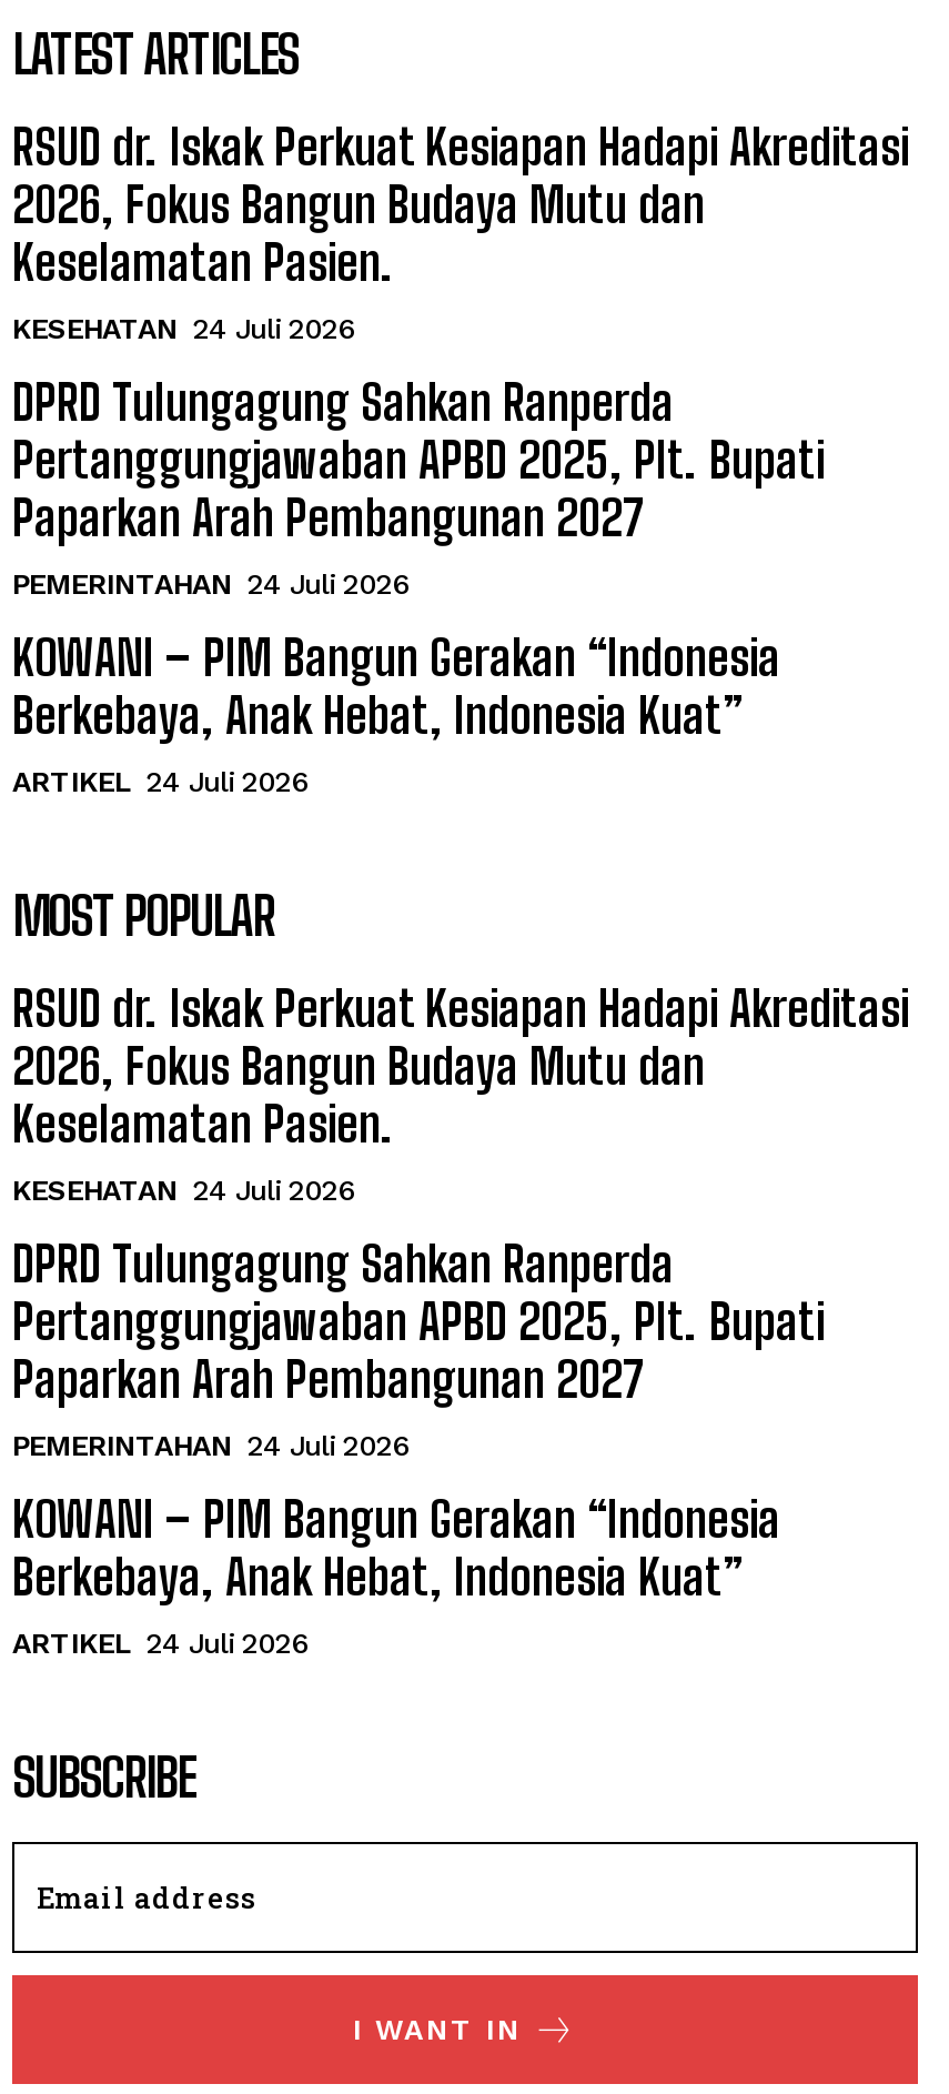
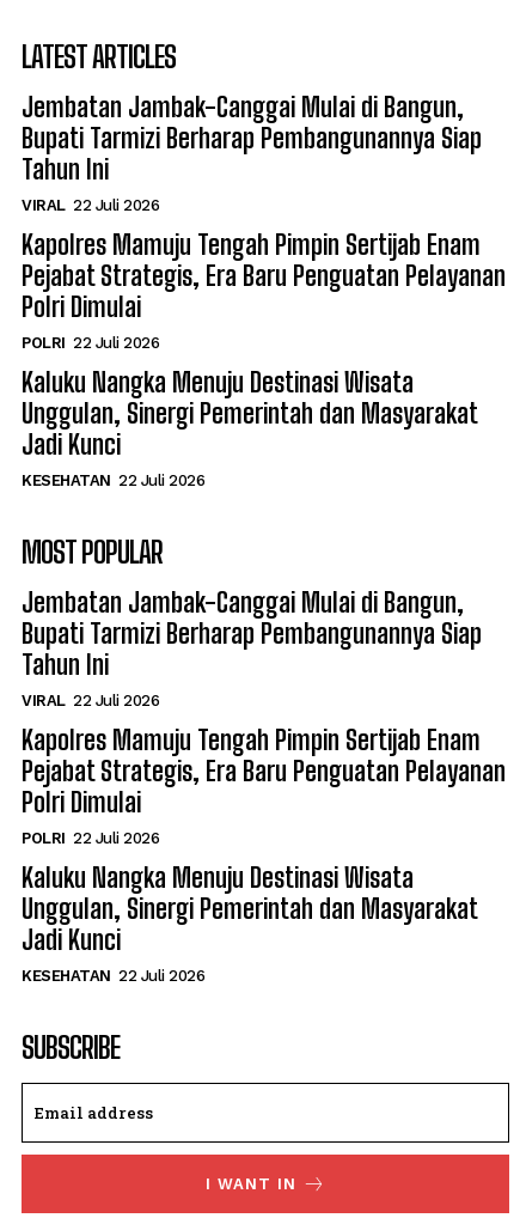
[12,117,909,799] RSUD dr. Iskak Perkuat Kesiapan Hadapi Akreditasi | 2026, Fokus Bangun Budaya Mutu dan | Keselamatan Pasien. | KESEHATAN 24 Juli 2026 | DPRD Tulungagung Sahkan Ranperda | Pertanggungjawaban APBD 2025, Plt. Bupati | Paparkan Arah Pembangunan 2027 | PEMERINTAHAN 24 Juli 2026 | KOWANI – PIM Bangun Gerakan “Indonesia | Berkebaya, Anak Hebat, Indonesia Kuat” | ARTIKEL 24 Juli 2026 -> [22,91,506,489] Jembatan Jambak-Canggai Mulai di Bangun, | Bupati Tarmizi Berharap Pembangunannya Siap | Tahun Ini | VIRAL 22 Juli 2026 | Kapolres Mamuju Tengah Pimpin Sertijab Enam | Pejabat Strategis, Era Baru Penguatan Pelayanan | Polri Dimulai | POLRI 22 Juli 2026 | Kaluku Nangka Menuju Destinasi Wisata | Unggulan, Sinergi Pemerintah dan Masyarakat | Jadi Kunci | KESEHATAN 22 Juli 2026
[12,978,909,1660] RSUD dr. Iskak Perkuat Kesiapan Hadapi Akreditasi | 2026, Fokus Bangun Budaya Mutu dan | Keselamatan Pasien. | KESEHATAN 24 Juli 2026 | DPRD Tulungagung Sahkan Ranperda | Pertanggungjawaban APBD 2025, Plt. Bupati | Paparkan Arah Pembangunan 2027 | PEMERINTAHAN 24 Juli 2026 | KOWANI – PIM Bangun Gerakan “Indonesia | Berkebaya, Anak Hebat, Indonesia Kuat” | ARTIKEL 24 Juli 2026 -> [22,586,506,985] Jembatan Jambak-Canggai Mulai di Bangun, | Bupati Tarmizi Berharap Pembangunannya Siap | Tahun Ini | VIRAL 22 Juli 2026 | Kapolres Mamuju Tengah Pimpin Sertijab Enam | Pejabat Strategis, Era Baru Penguatan Pelayanan | Polri Dimulai | POLRI 22 Juli 2026 | Kaluku Nangka Menuju Destinasi Wisata | Unggulan, Sinergi Pemerintah dan Masyarakat | Jadi Kunci | KESEHATAN 22 Juli 2026

